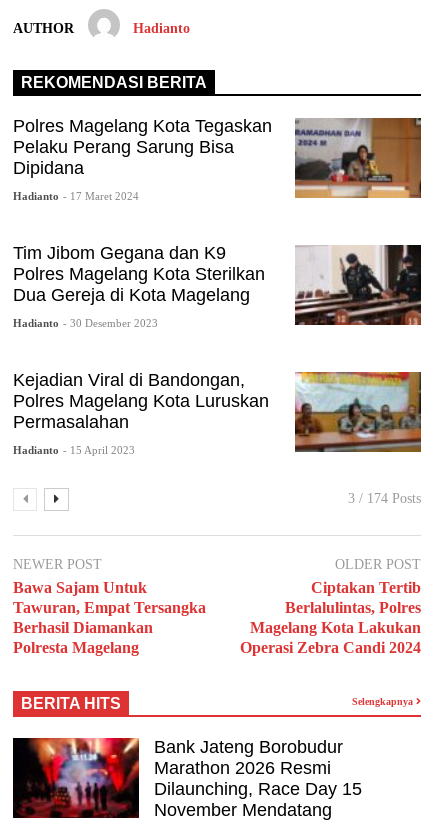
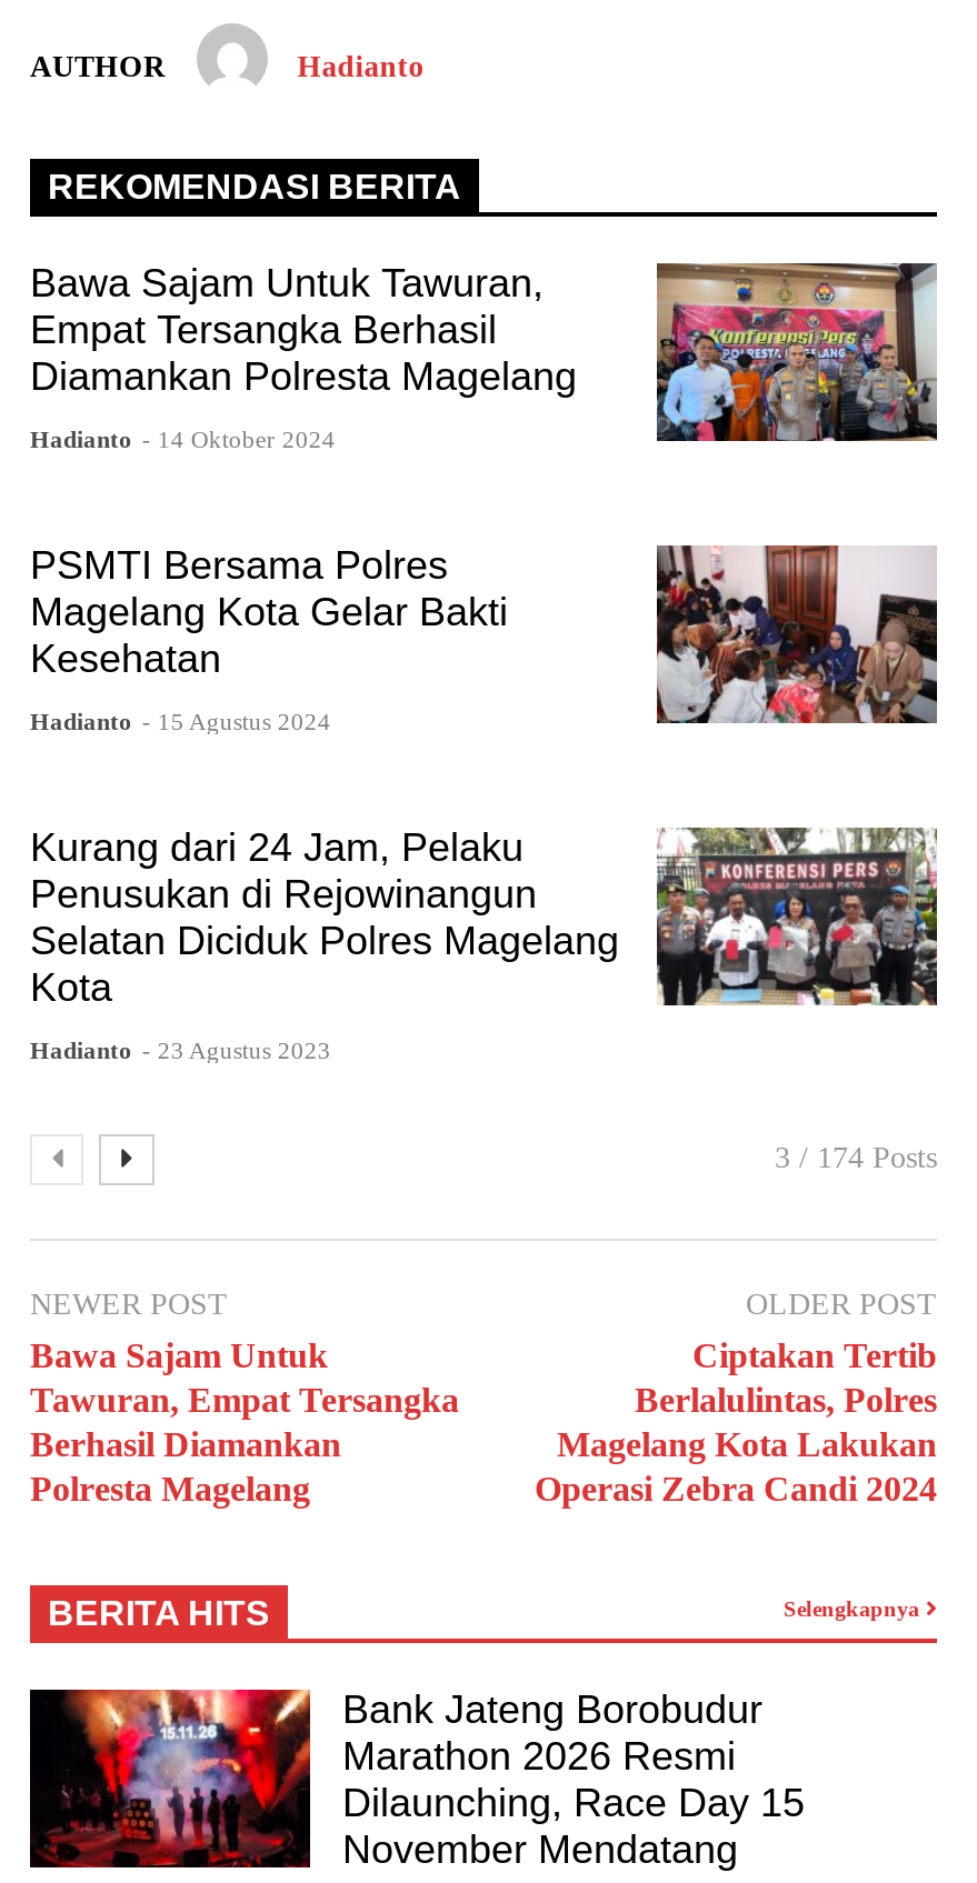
[13,116,422,199] [image] | Polres Magelang Kota Tegaskan | Pelaku Perang Sarung Bisa | Dipidana -> [30,261,937,443] [image] | Bawa Sajam Untuk Tawuran, | Empat Tersangka Berhasil | Diamankan Polresta Magelang
[13,190,139,202] Hadianto - 17 Maret 2024 -> [30,425,335,452] Hadianto - 14 Oktober 2024
[13,243,265,305] Tim Jibom Gegana dan K9 | Polres Magelang Kota Sterilkan | Dua Gereja di Kota Magelang -> [30,543,508,681] PSMTI Bersama Polres | Magelang Kota Gelar Bakti | Kesehatan
[295,244,421,326] [image] -> [655,543,937,725] [image]
[13,317,158,329] Hadianto - 30 Desember 2023 -> [30,708,331,734] Hadianto - 15 Agustus 2024
[13,370,421,453] [image] | Kejadian Viral di Bandongan, | Polres Magelang Kota Luruskan | Permasalahan -> [30,825,937,1010] [image] | Kurang dari 24 Jam, Pelaku | Penusukan di Rejowinangun | Selatan Diciduk Polres Magelang | Kota
[13,444,135,456] Hadianto - 15 April 2023 -> [30,1036,331,1063] Hadianto - 23 Agustus 2023

